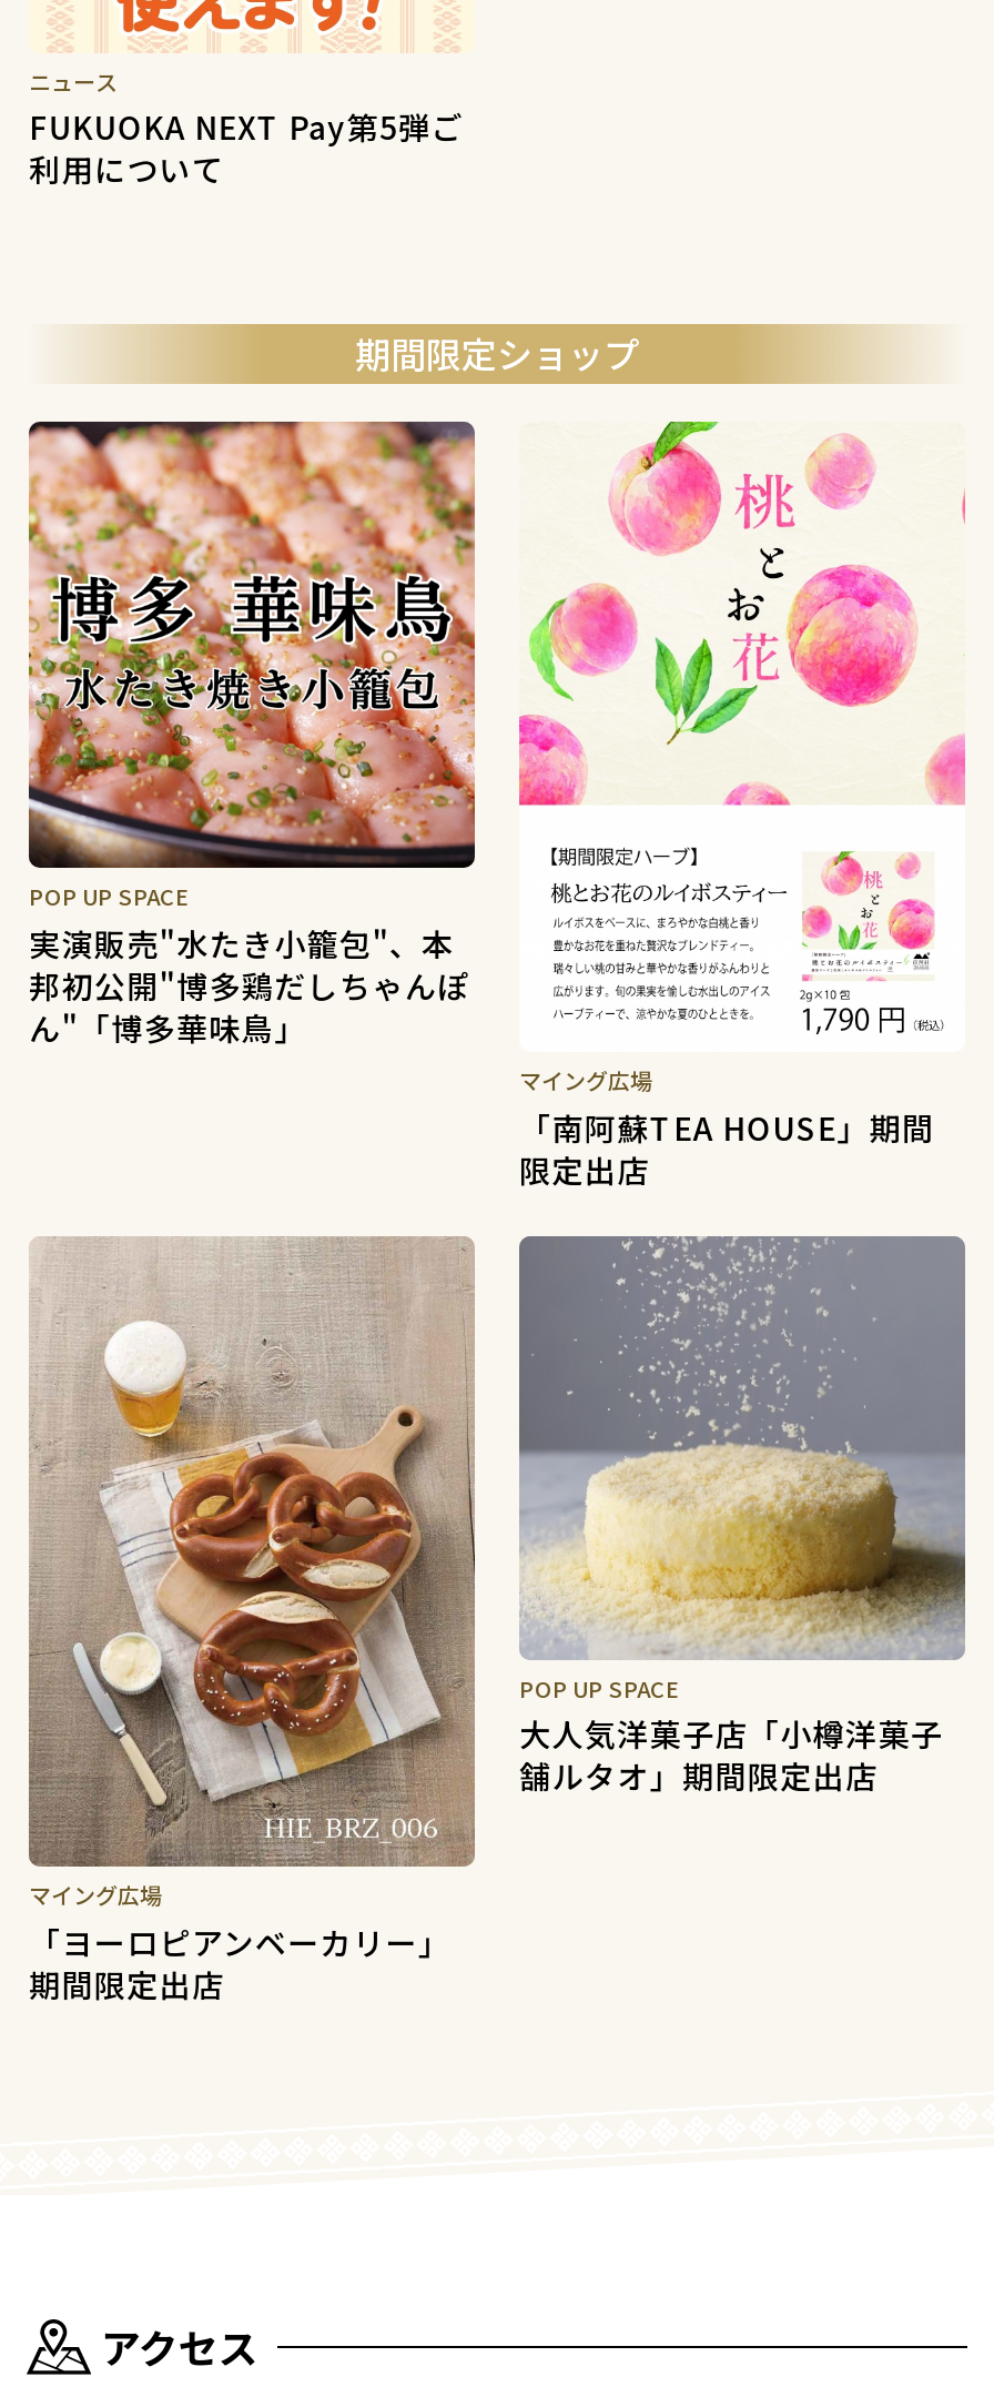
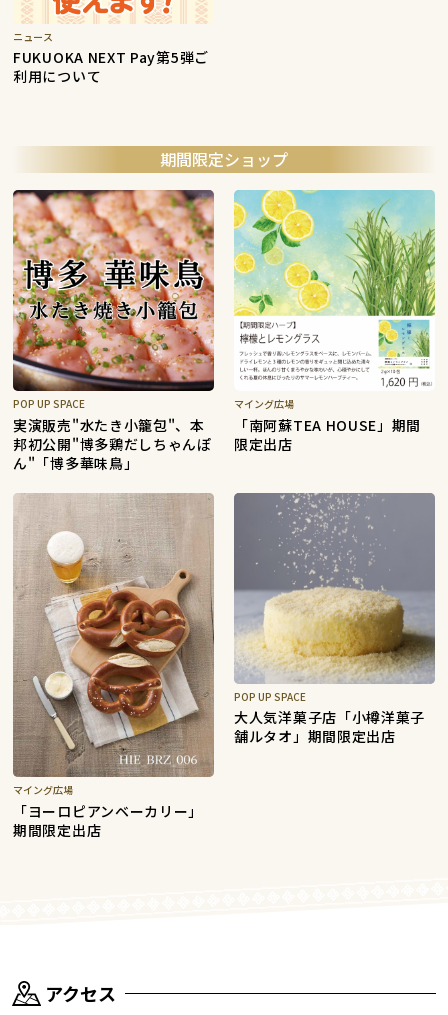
[517,419,967,1036] [image] -> [233,189,436,387] [image]
moved [519,1064,935,1191] -> [234,396,421,454]: マイング広場 | 「南阿蘇TEA HOUSE」期間 | 限定出店

